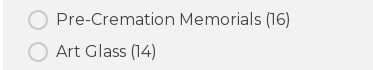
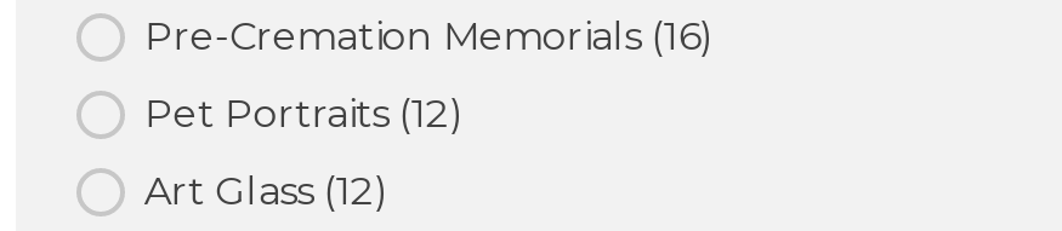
none -> [144,91,465,137] Pet Portraits (12)

